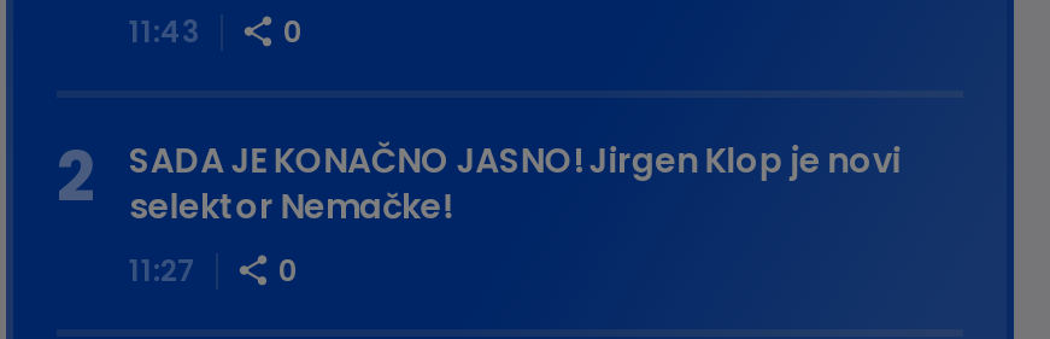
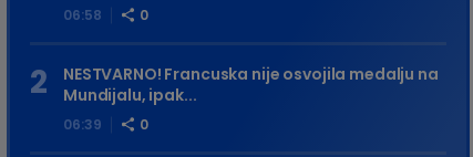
[129,11,303,52] 11:43 0 -> [63,6,148,24] 06:58 0
[129,137,901,231] SADA JE KONAČNO JASNO! Jirgen Klop je novi | selektor Nemačke! -> [63,63,438,106] NESTVARNO! Francuska nije osvojila medalju na | Mundijalu, ipak...
[129,250,298,291] 11:27 0 -> [63,115,148,134] 06:39 0

